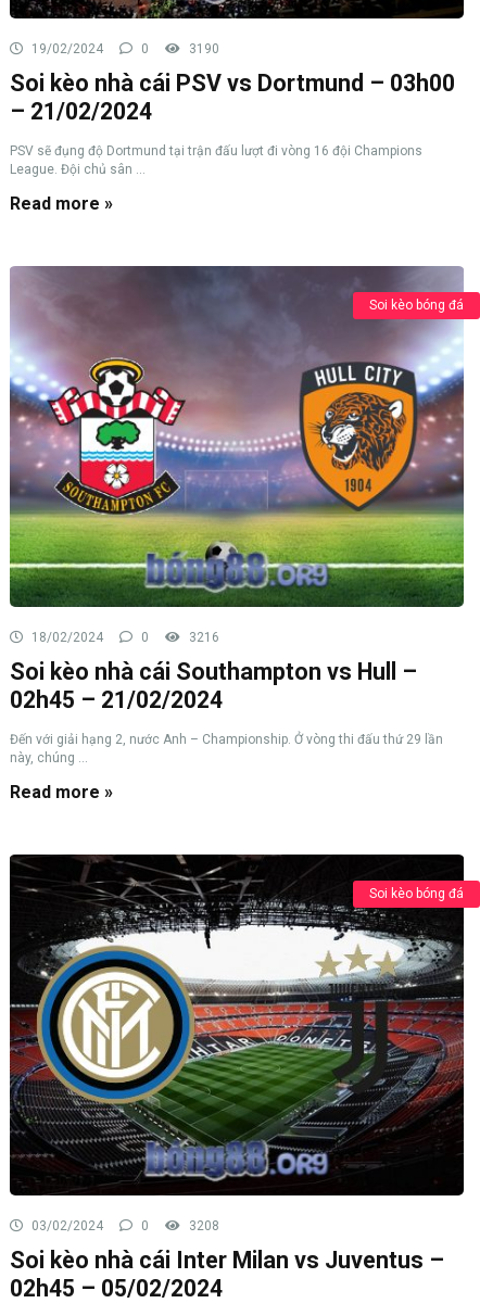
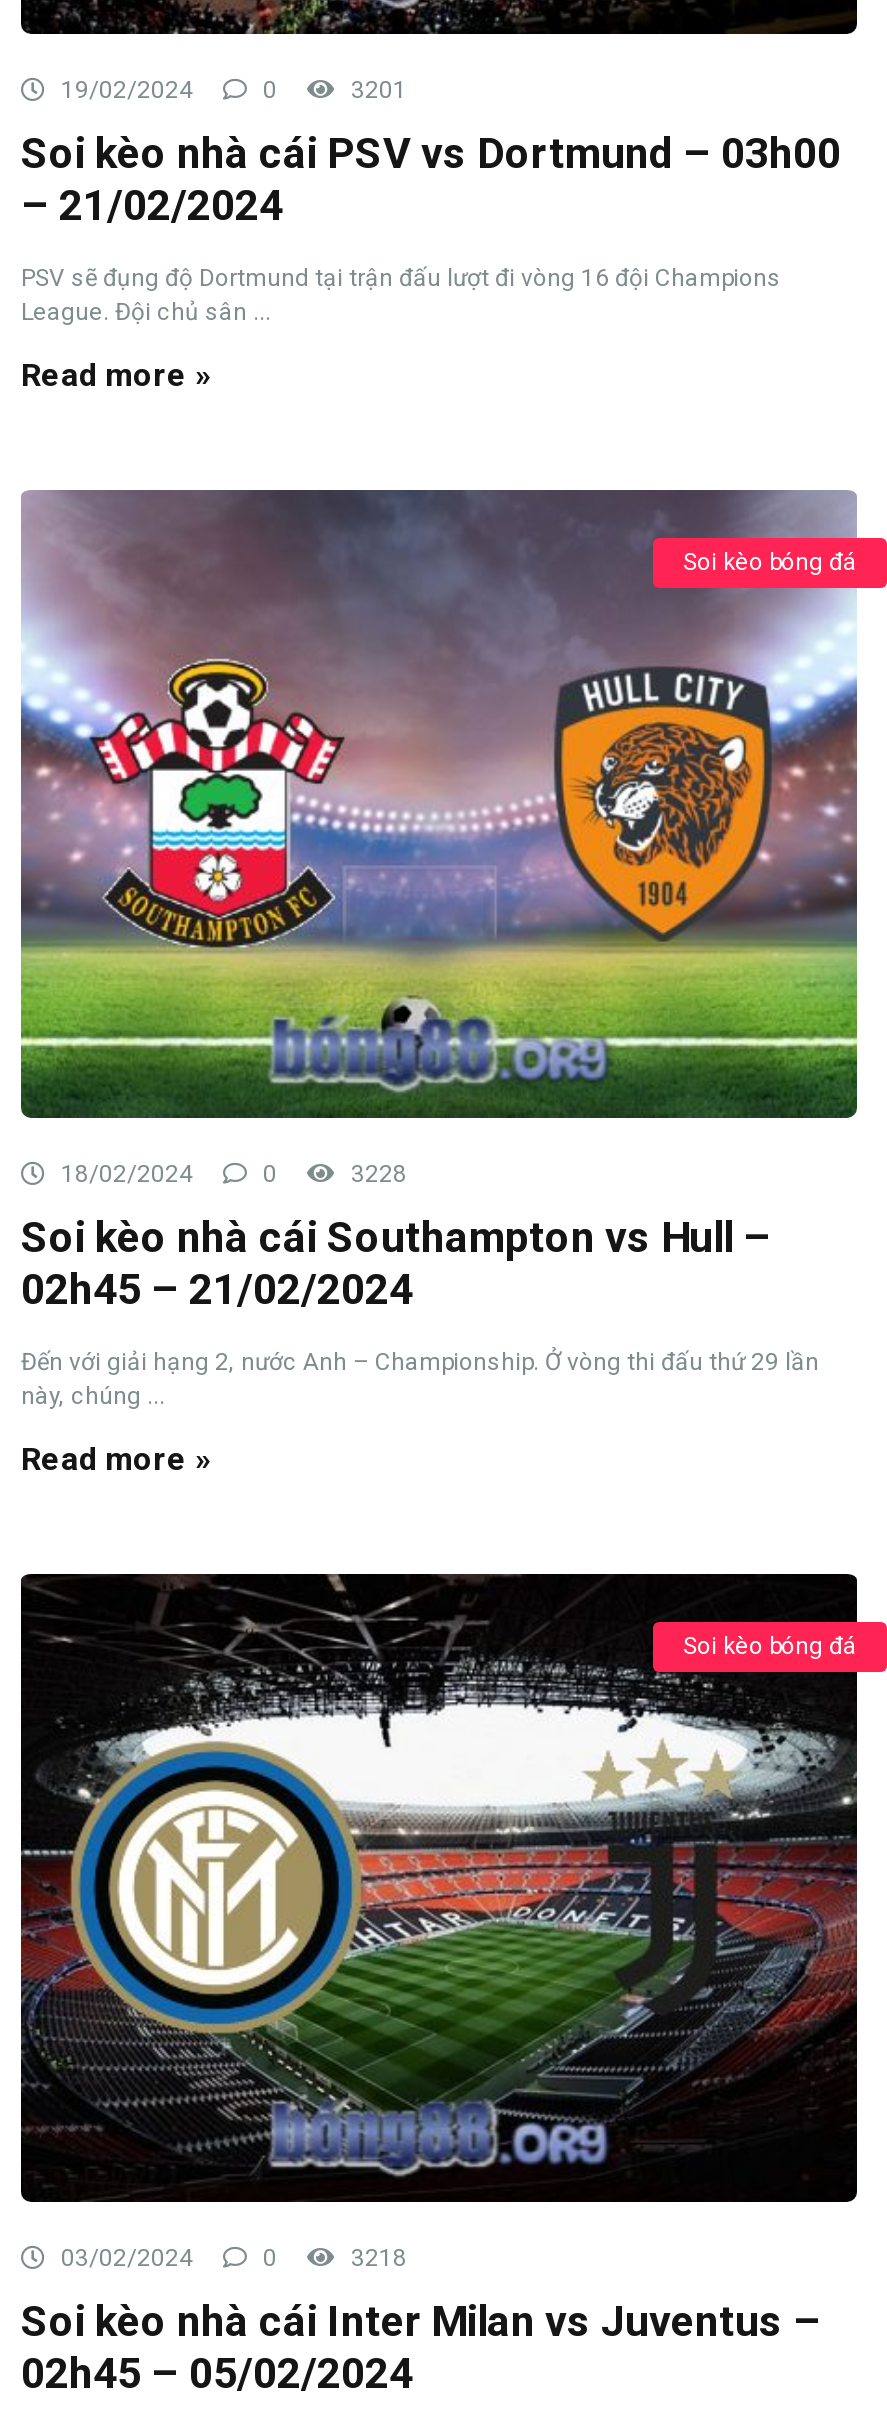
[186,41,219,56] 3190 -> [345,75,407,103] 3201
[186,629,219,645] 3216 -> [345,1159,407,1187] 3228
[186,1218,219,1233] 3208 -> [345,2243,407,2271] 3218

